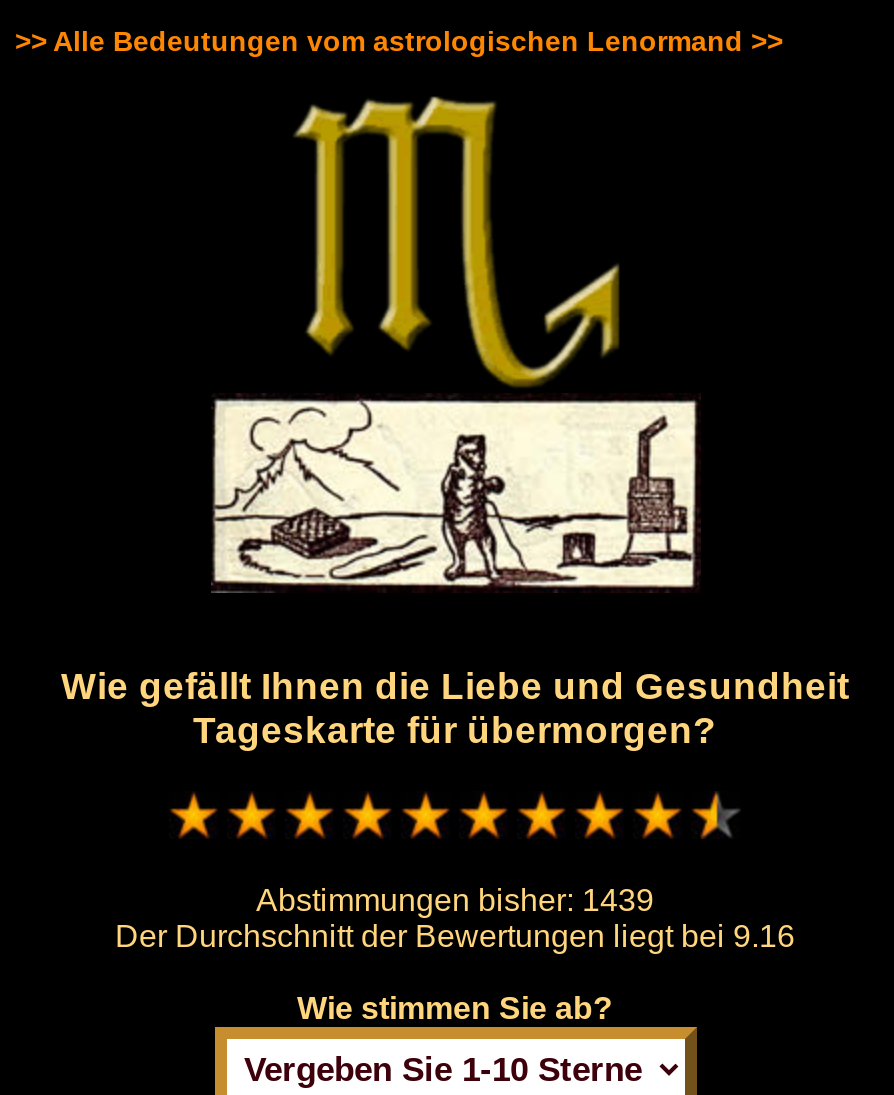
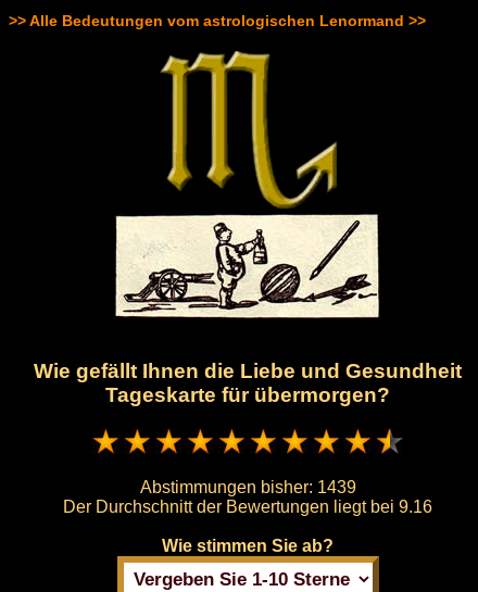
[213,399,697,593] [image] -> [115,214,379,318] [image]

